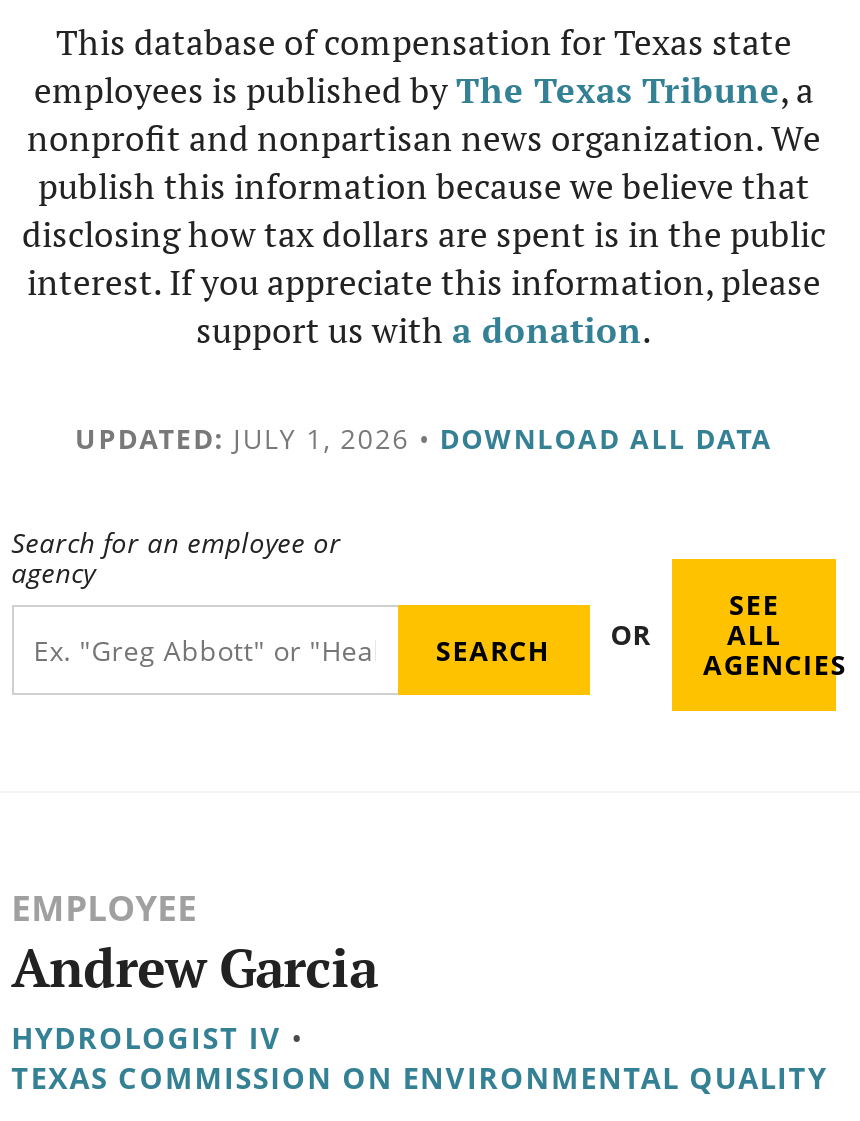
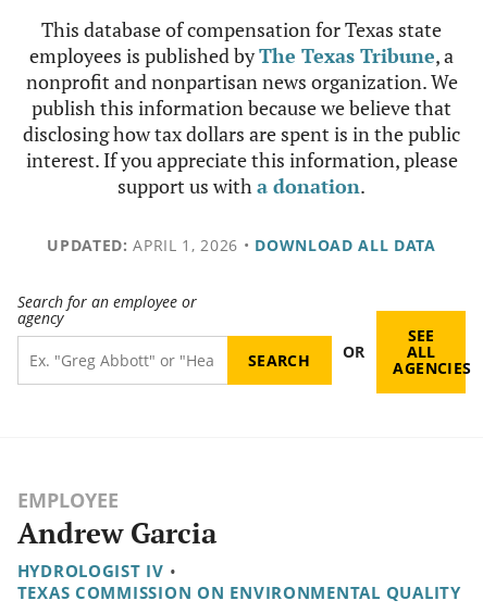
[75,419,773,457] UPDATED: JULY 1, 2026 • DOWNLOAD ALL DATA -> [47,235,436,255] UPDATED: APRIL 1, 2026 • DOWNLOAD ALL DATA

